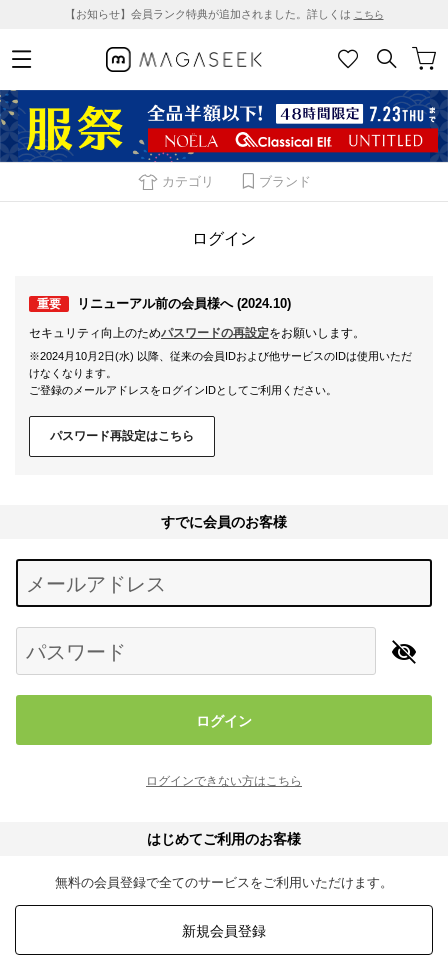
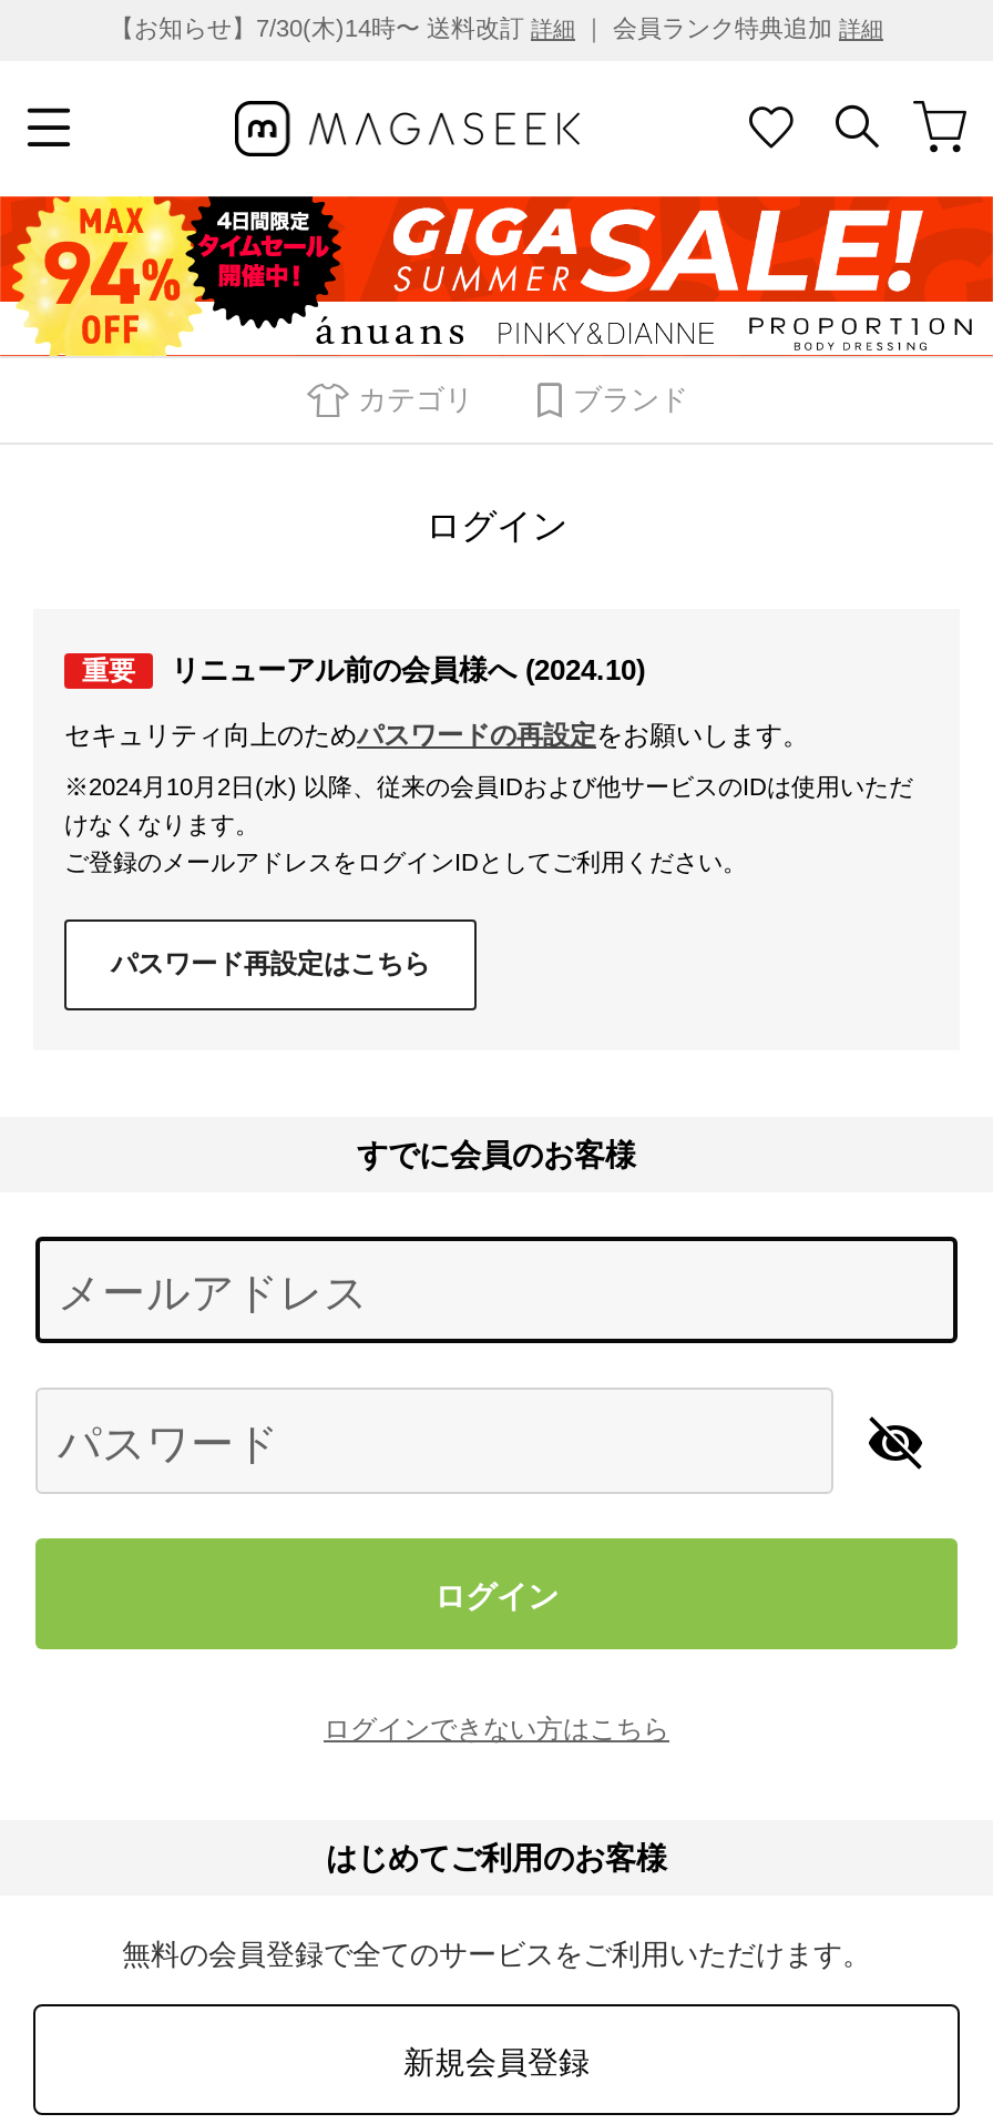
[64,8,383,20] 【お知らせ】会員ランク特典が追加されました。詳しくはこちら -> [110,14,883,41] 【お知らせ】7/30(木)14時〜 送料改訂詳細｜ 会員ランク特典追加詳細
[3,89,445,163] [image] -> [7,194,986,358] [image]

